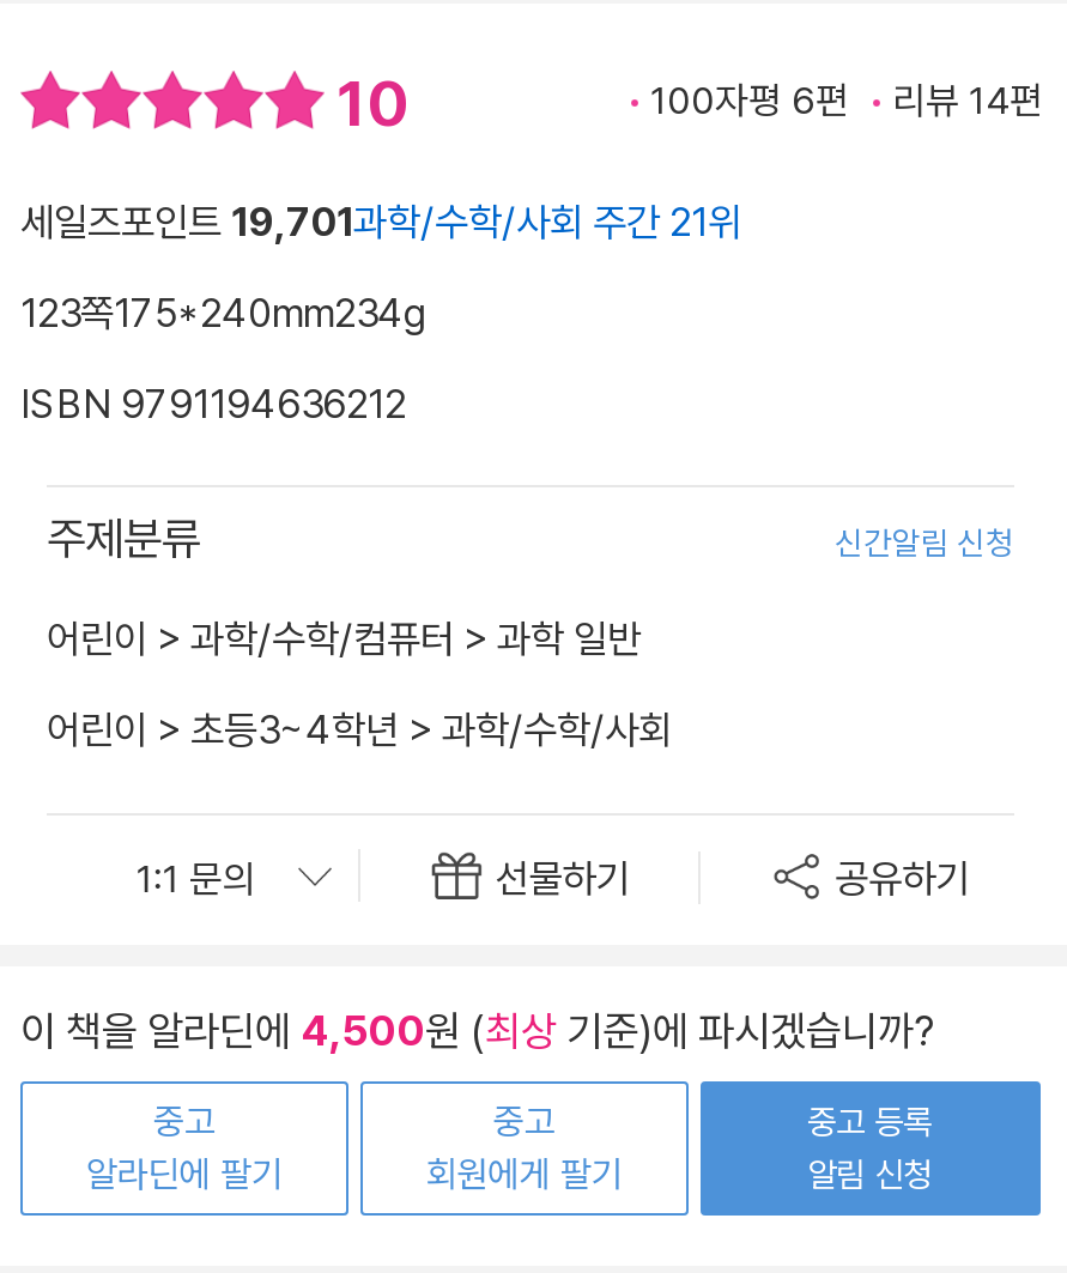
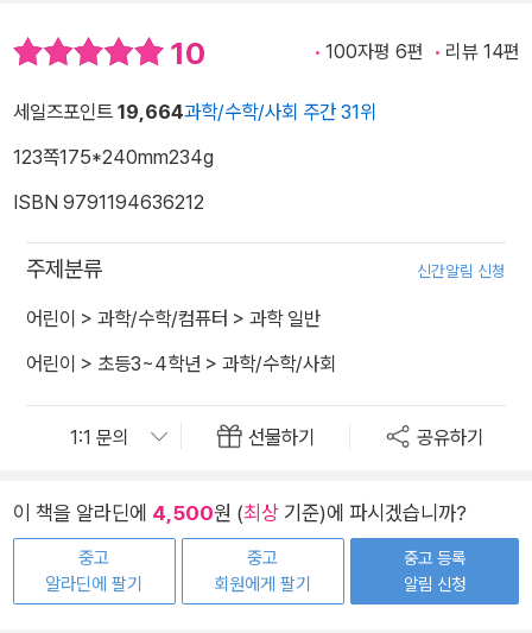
[20,197,741,245] 세일즈포인트 19,701과학/수학/사회 주간 21위 -> [13,99,376,123] 세일즈포인트 19,664과학/수학/사회 주간 31위

